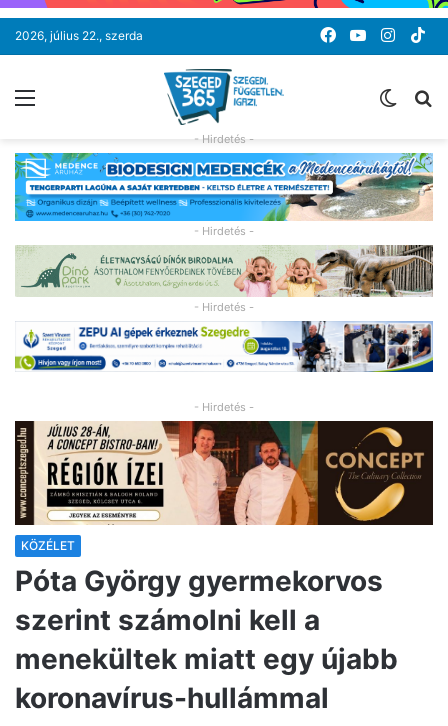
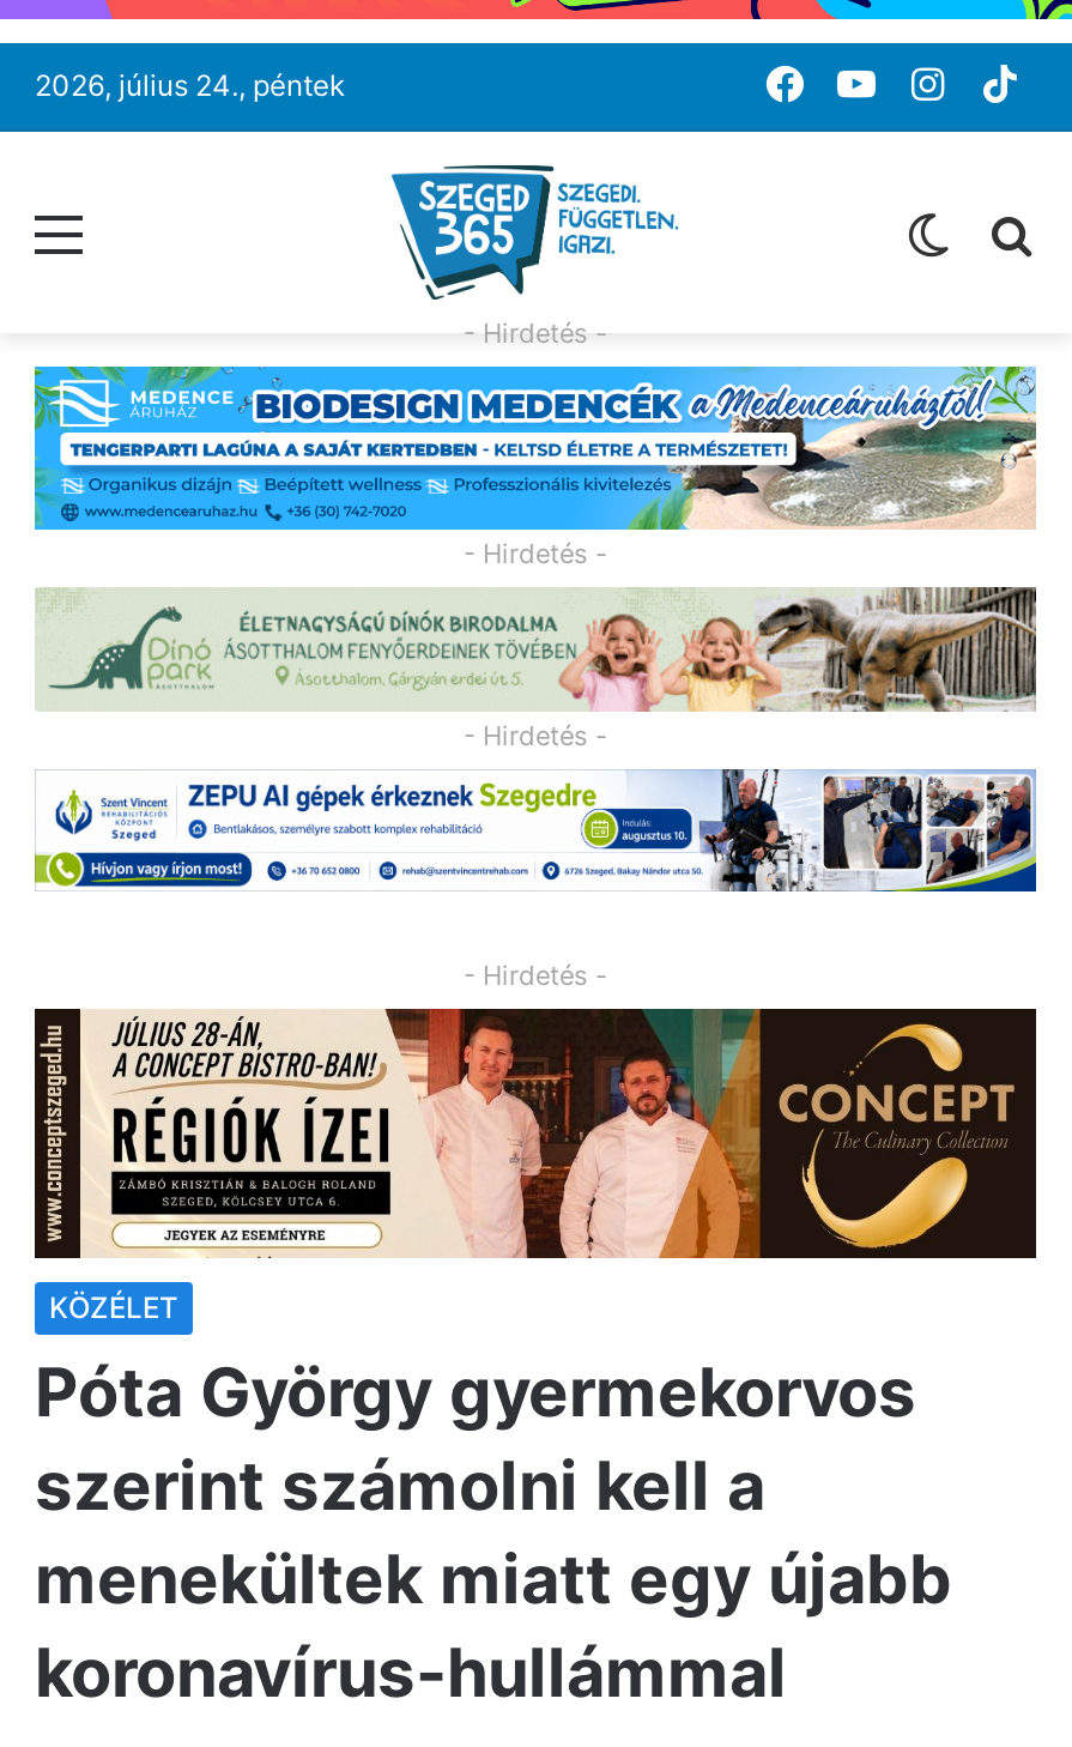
[15,28,143,43] 2026, július 22., szerda -> [35,67,346,103] 2026, július 24., péntek

